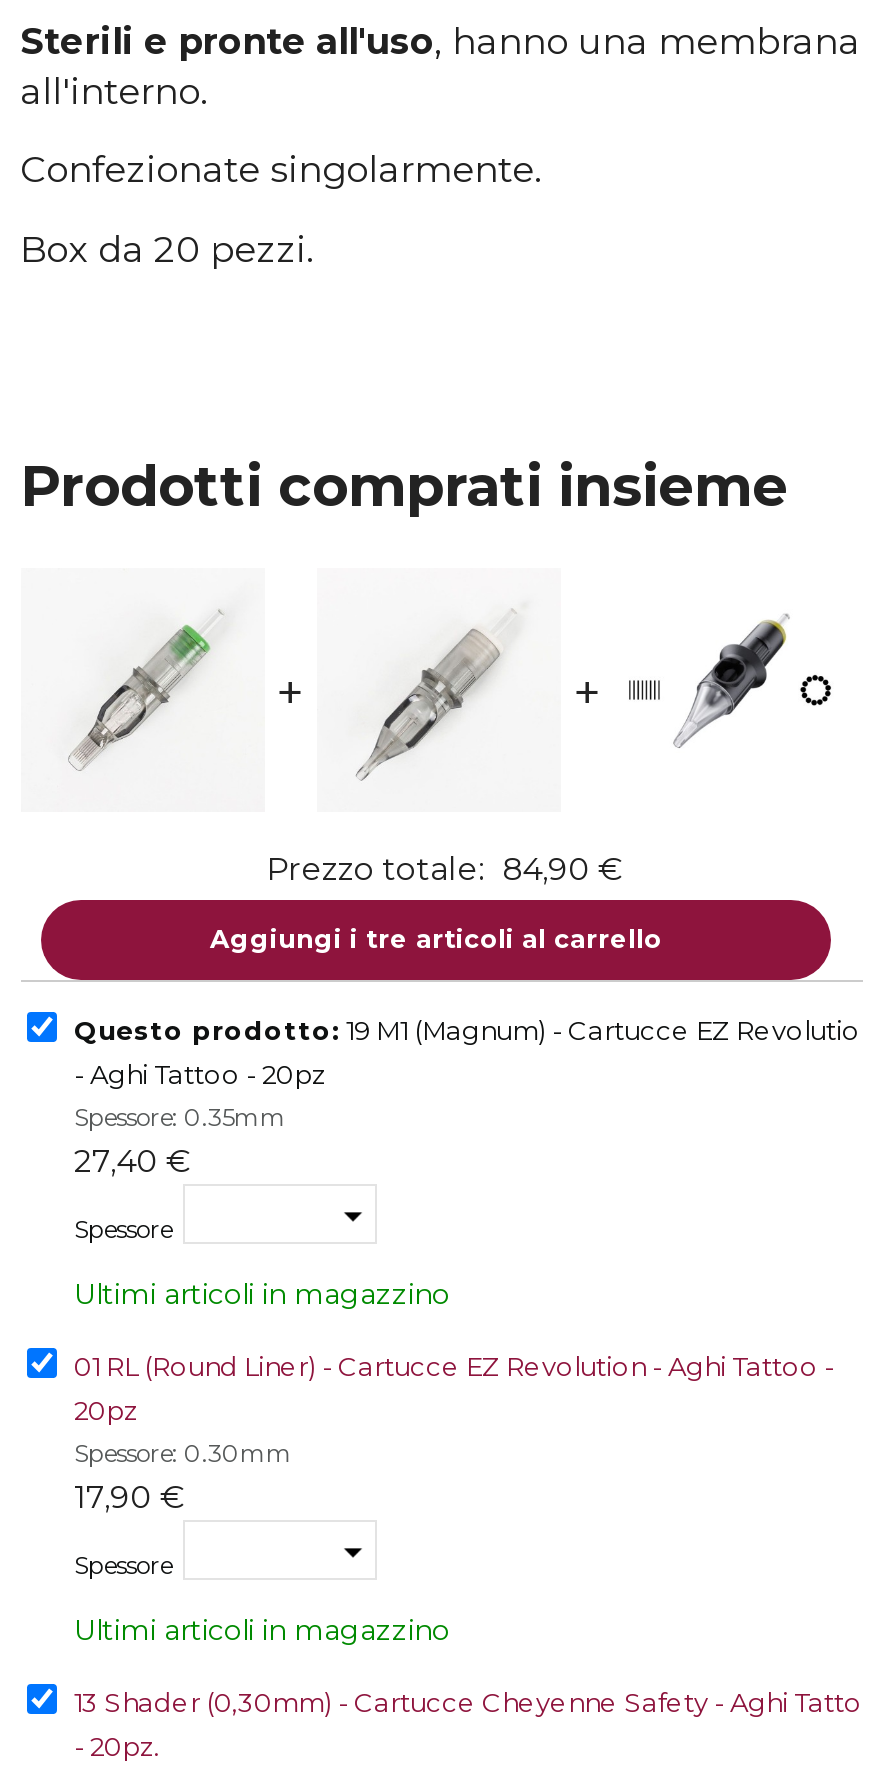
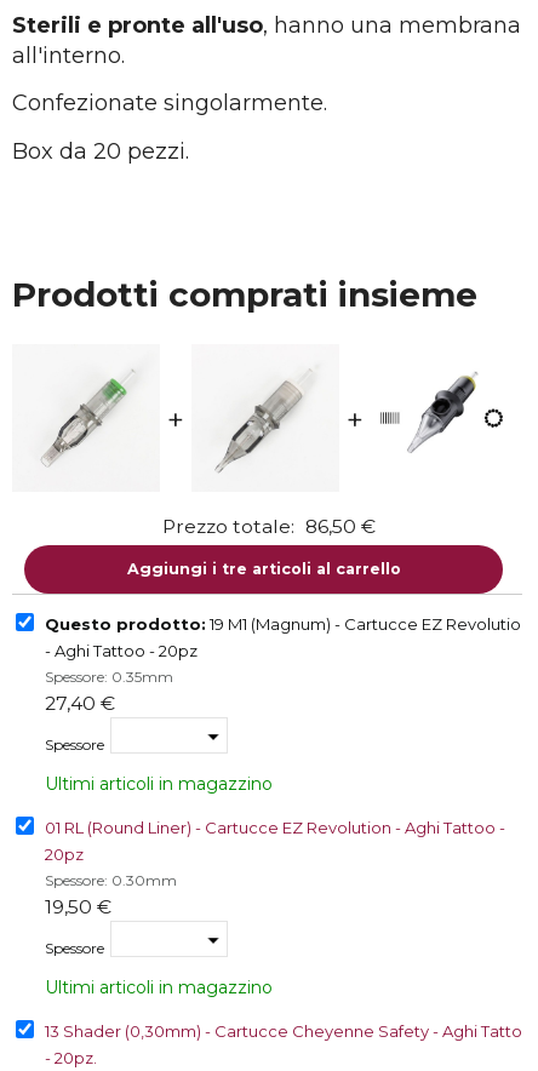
[266,850,622,888] Prezzo totale: 84,90 € -> [162,515,375,538] Prezzo totale: 86,50 €
[74,1478,184,1516] 17,90 € -> [44,896,111,919] 19,50 €

